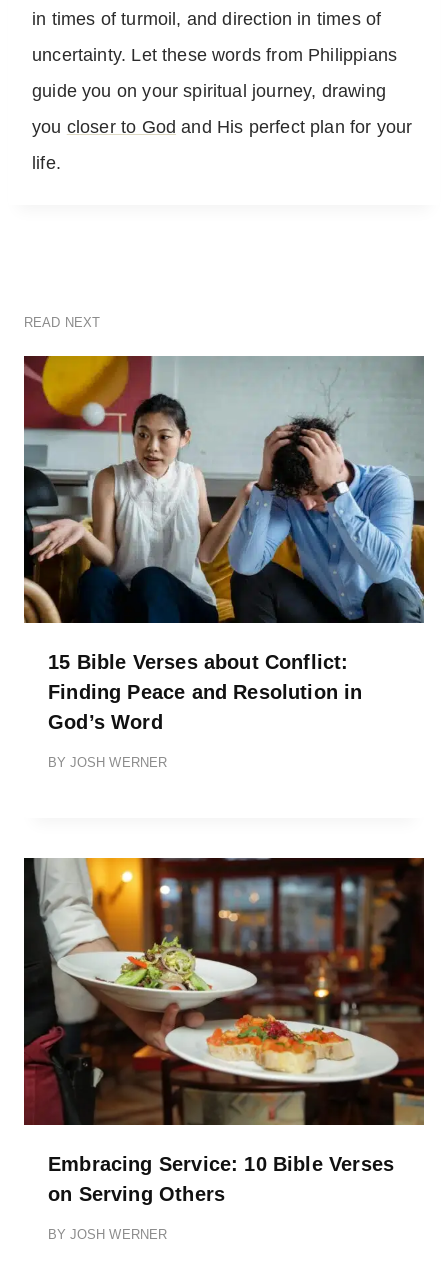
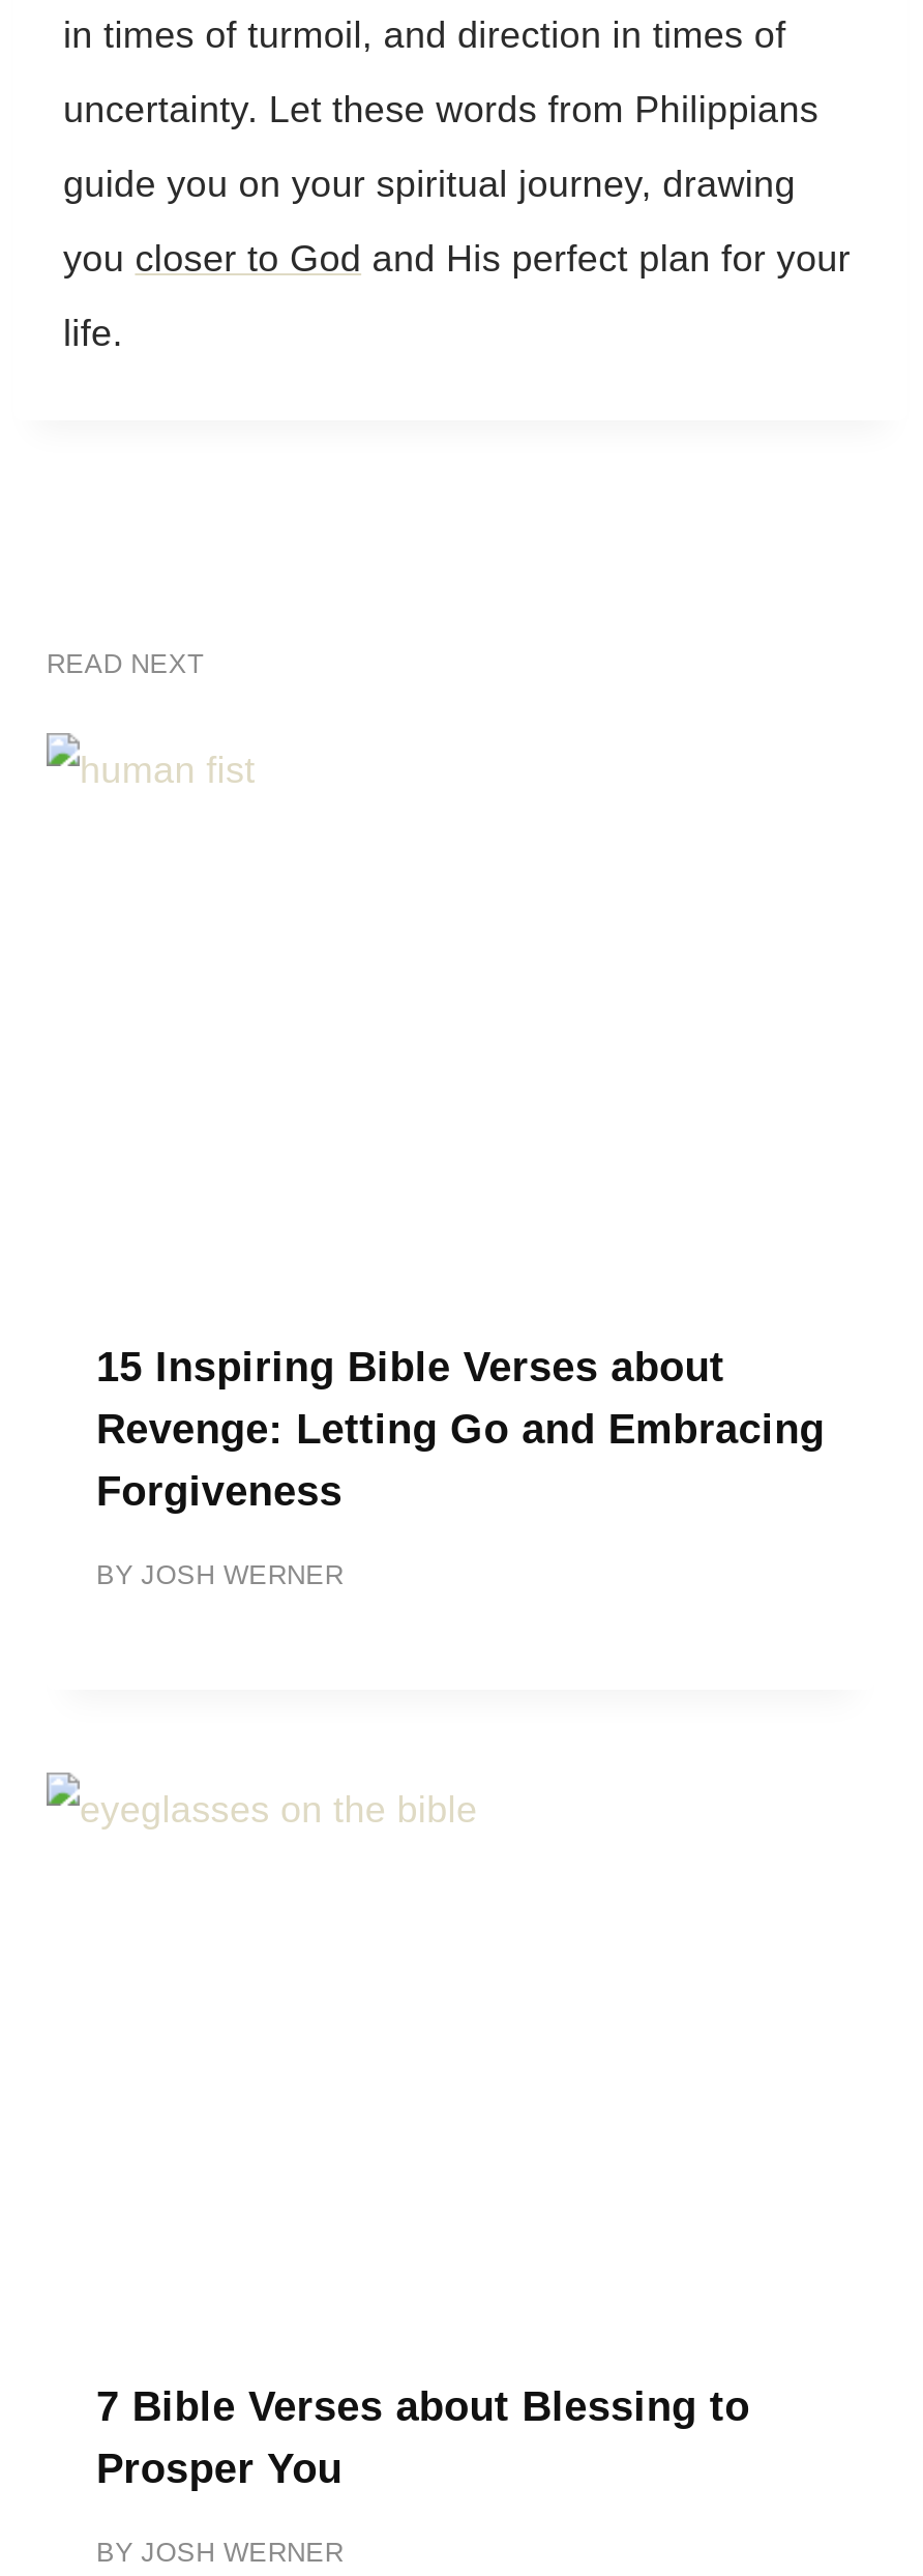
[23,355,425,624] [image] -> none
[48,651,363,733] 15 Bible Verses about Conflict: | Finding Peace and Resolution in | God’s Word -> [96,1344,825,1514] 15 Inspiring Bible Verses about | Revenge: Letting Go and Embracing | Forgiveness
[23,857,425,1126] [image] -> none
[48,1153,394,1205] Embracing Service: 10 Bible Verses | on Serving Others -> [96,2383,750,2491] 7 Bible Verses about Blessing to | Prosper You

